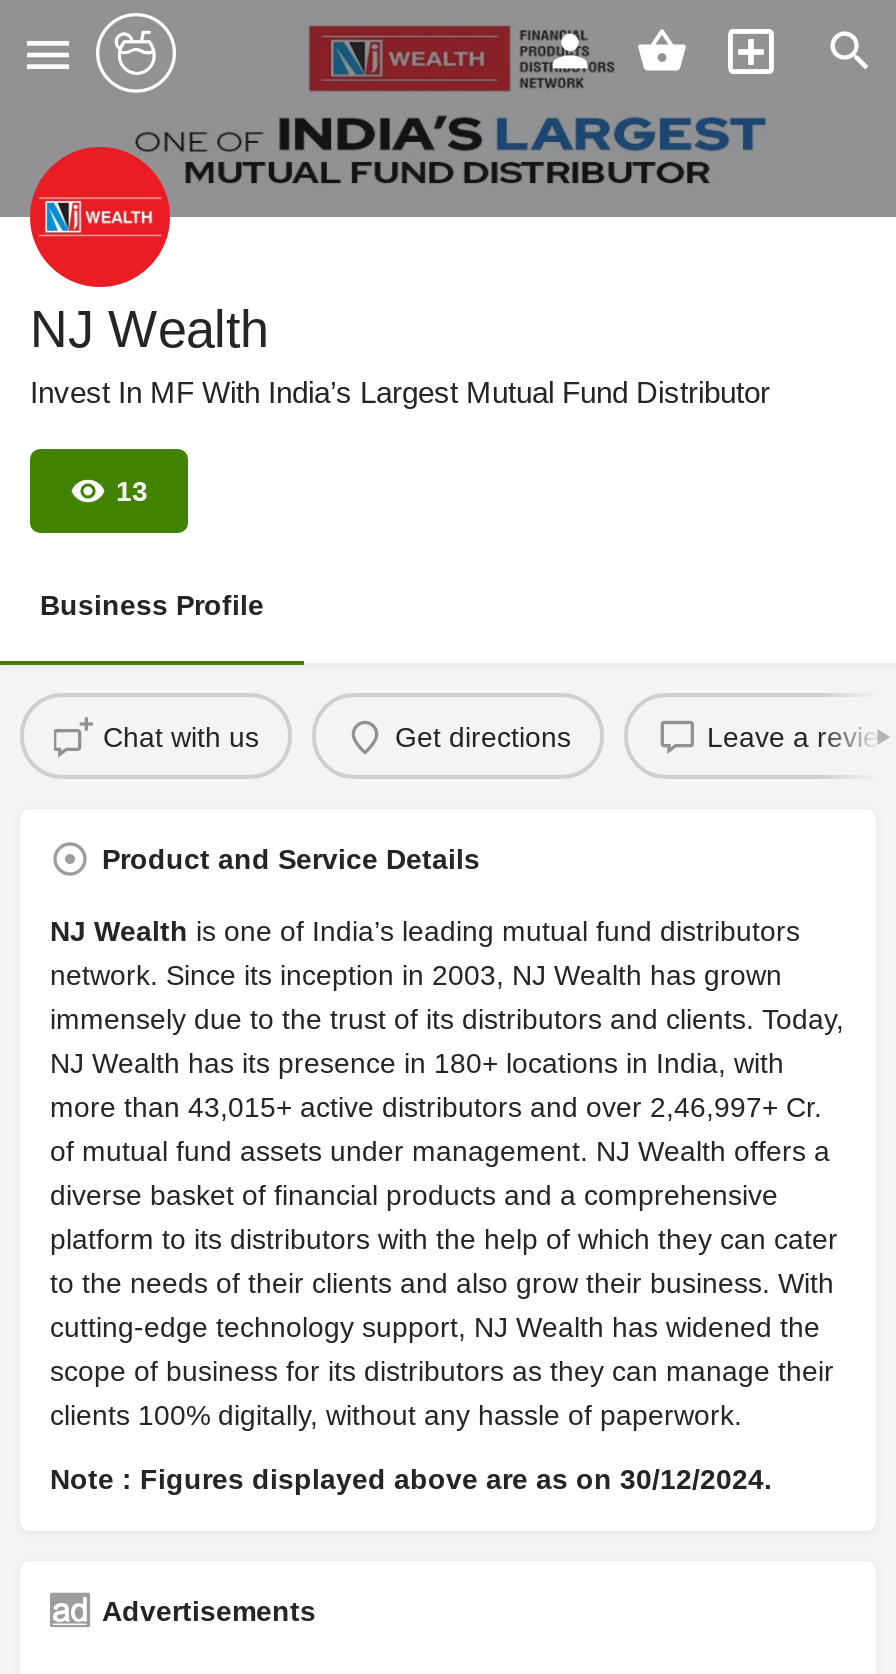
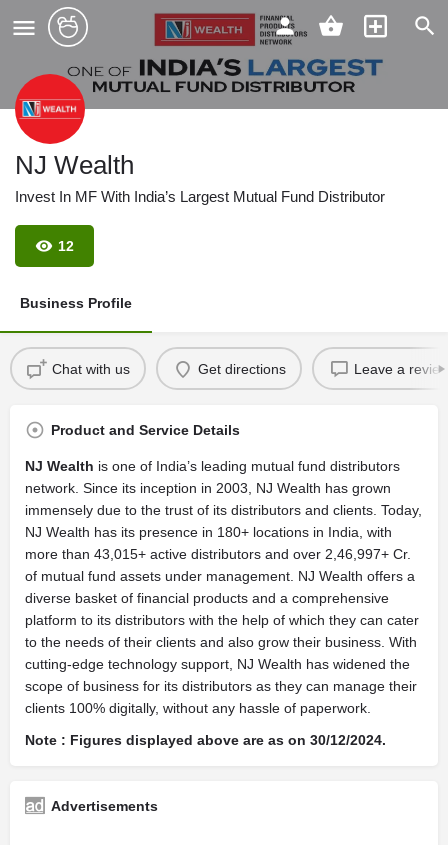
[116,475,148,507] 13 -> [58,238,74,254] 12

